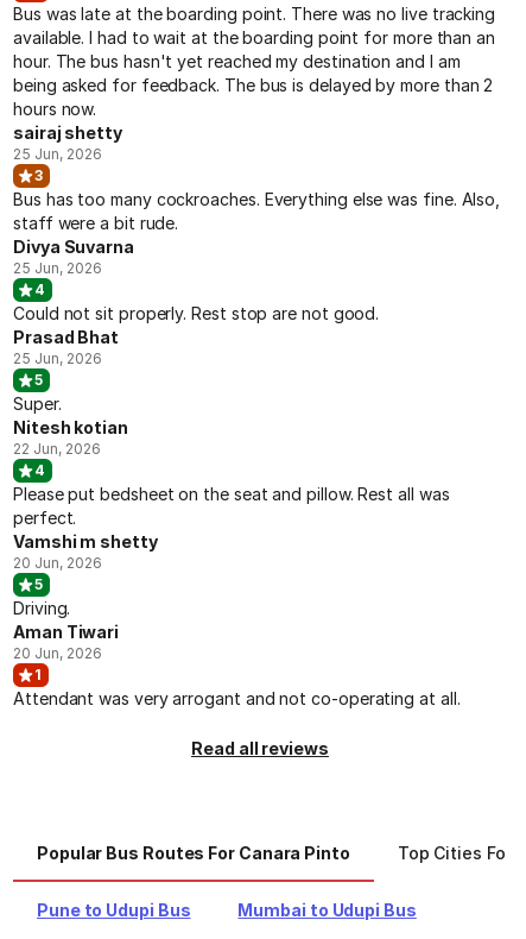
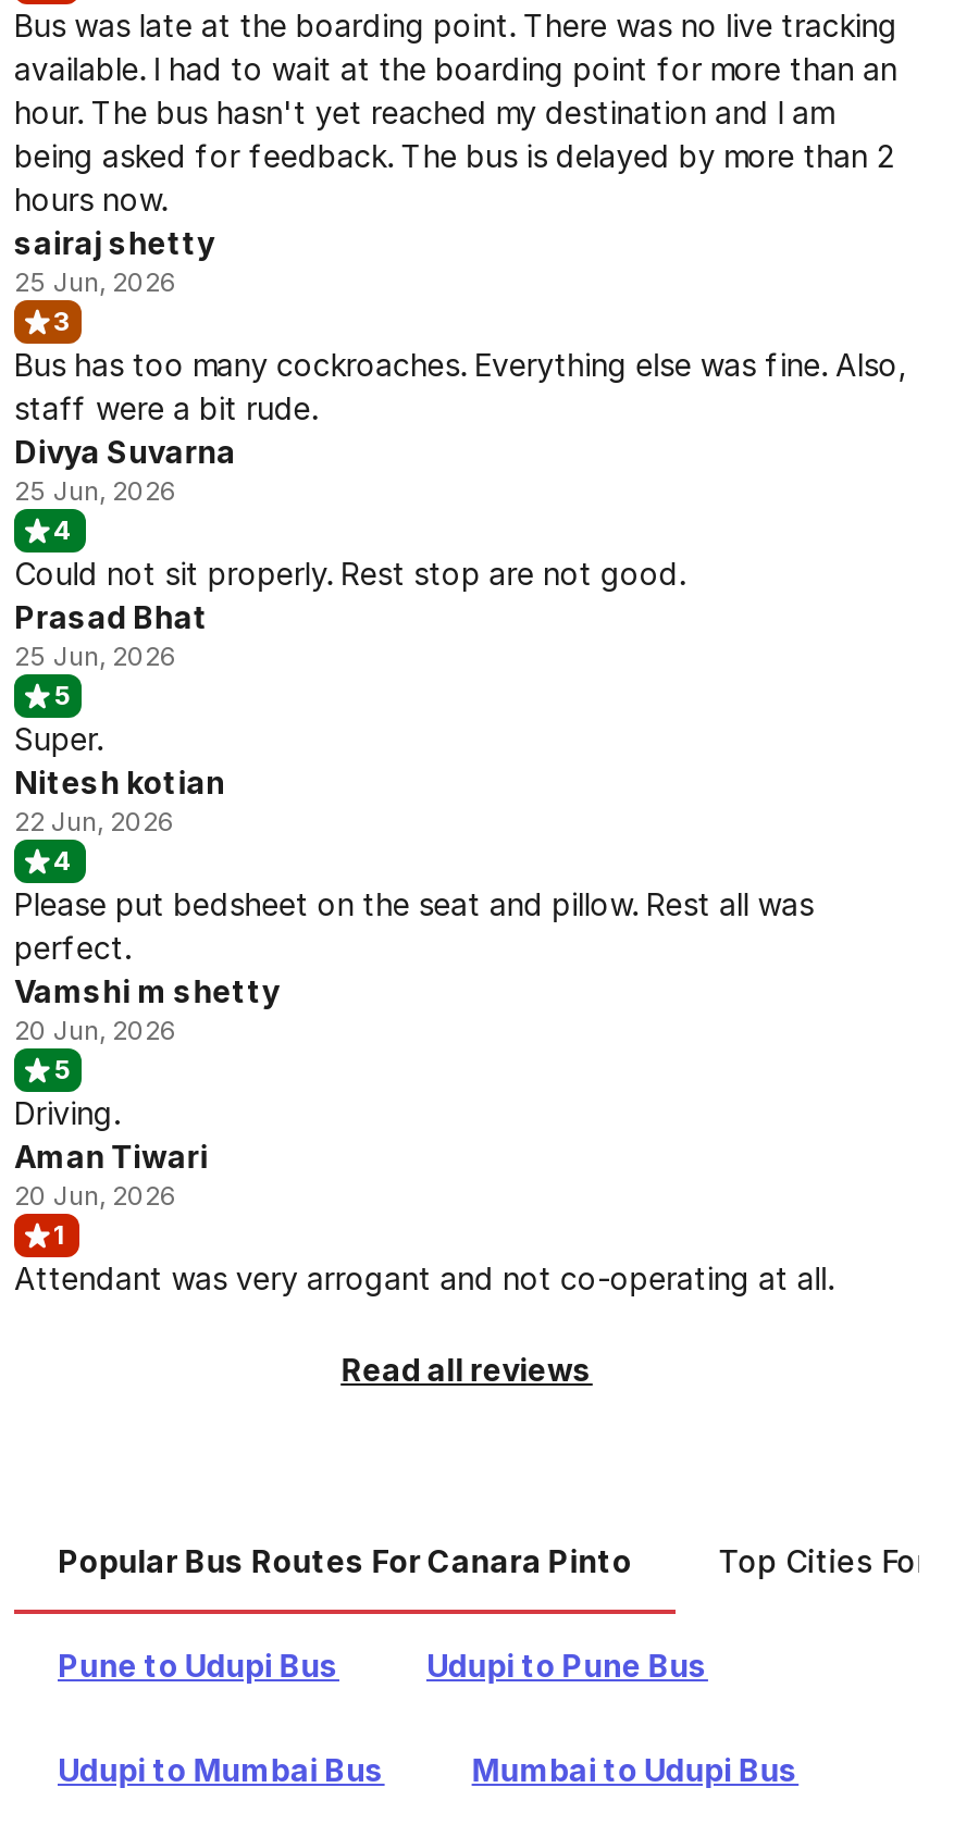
none -> [58,1647,708,1788] Udupi to Pune Bus | Udupi to Mumbai Bus

